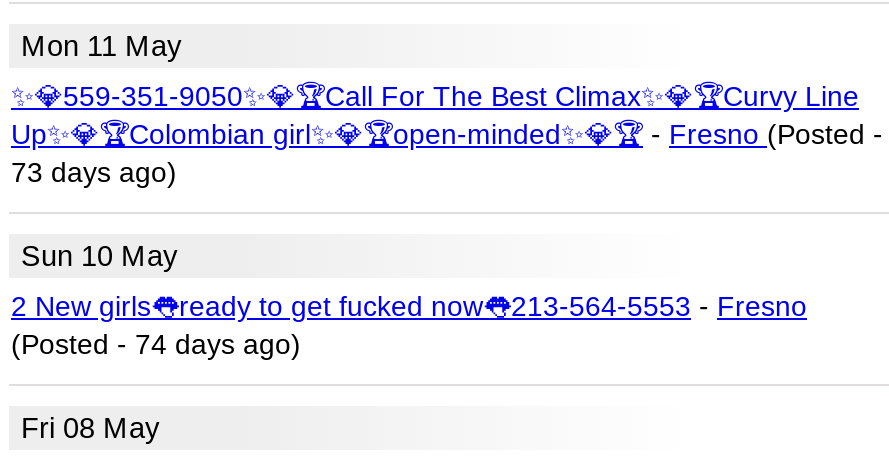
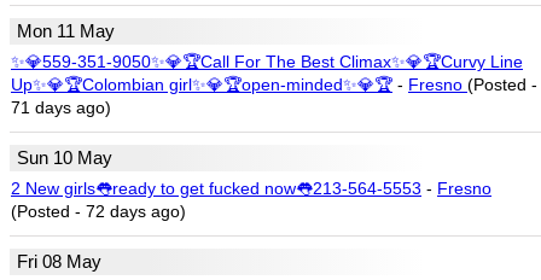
[11,156,177,188] 73 days ago) -> [11,98,111,117] 71 days ago)
[11,328,301,360] (Posted - 74 days ago) -> [11,202,186,221] (Posted - 72 days ago)

